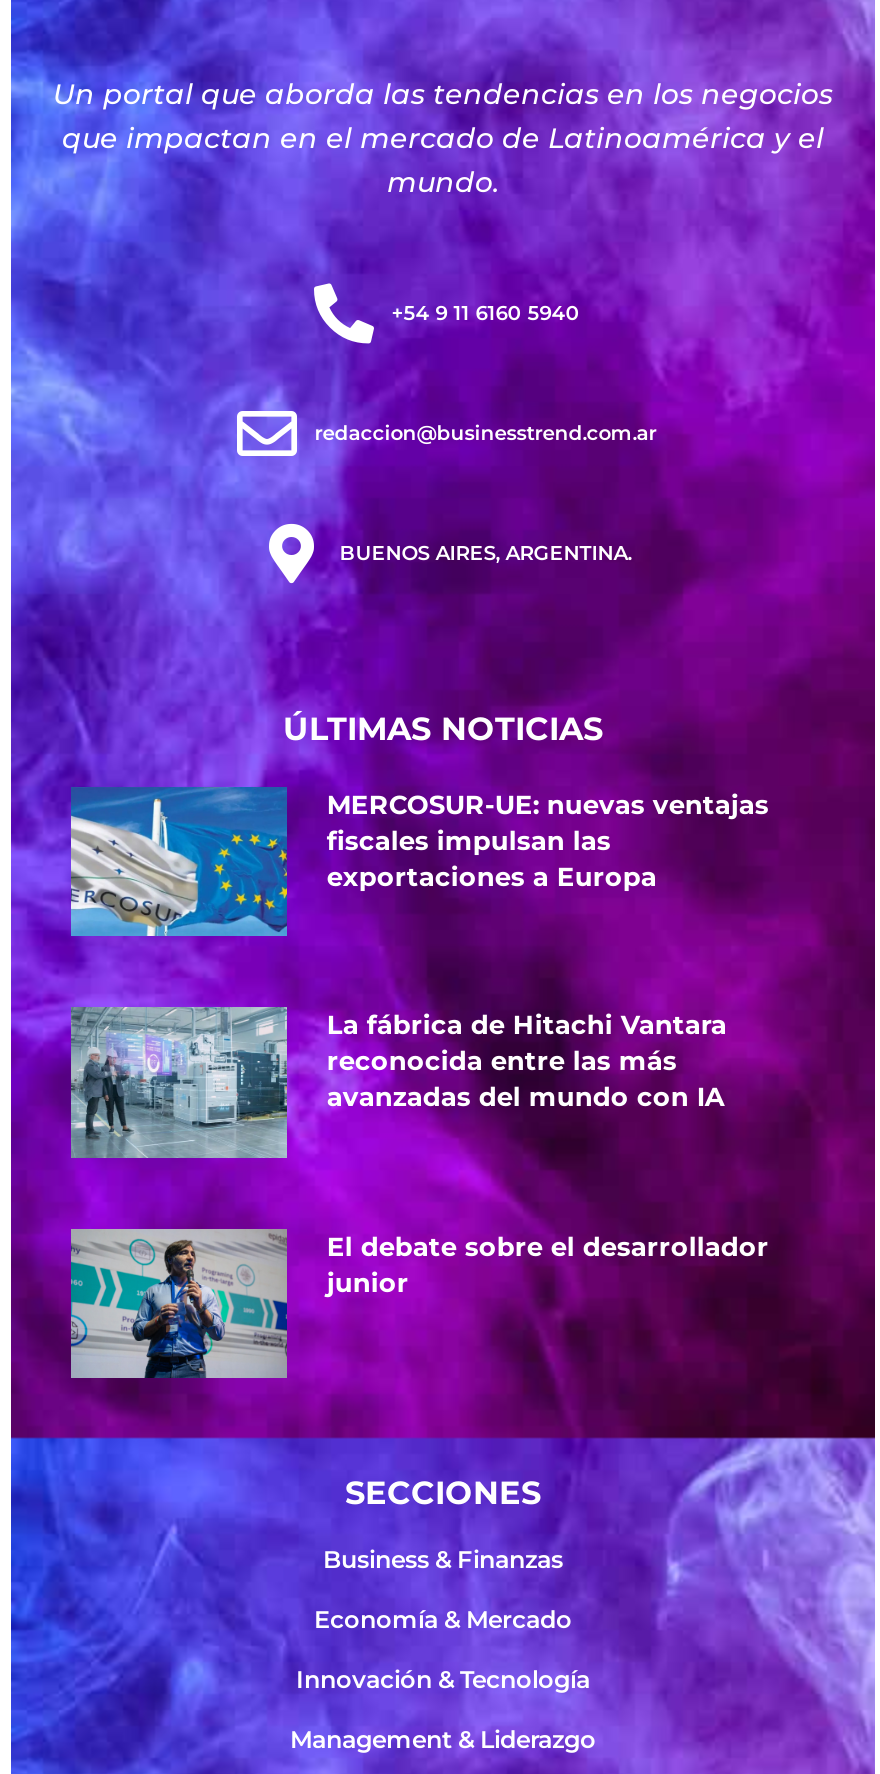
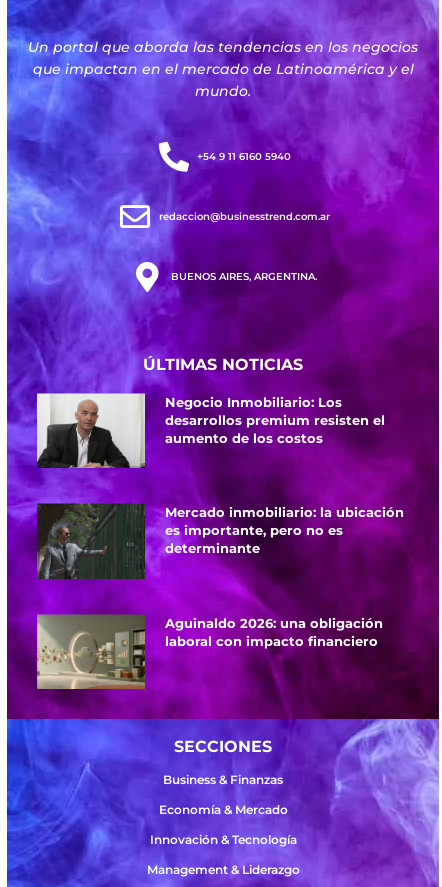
[69,786,769,938] [image] | MERCOSUR-UE: nuevas ventajas | fiscales impulsan las | exportaciones a Europa -> [36,392,385,469] [image] | Negocio Inmobiliario: Los | desarrollos premium resisten el | aumento de los costos
[69,1006,727,1160] [image] | La fábrica de Hitachi Vantara | reconocida entre las más | avanzadas del mundo con IA -> [36,503,404,580] [image] | Mercado inmobiliario: la ubicación | es importante, pero no es | determinante
[69,1228,769,1380] [image] | El debate sobre el desarrollador | junior -> [36,614,383,690] [image] | Aguinaldo 2026: una obligación | laboral con impacto financiero

